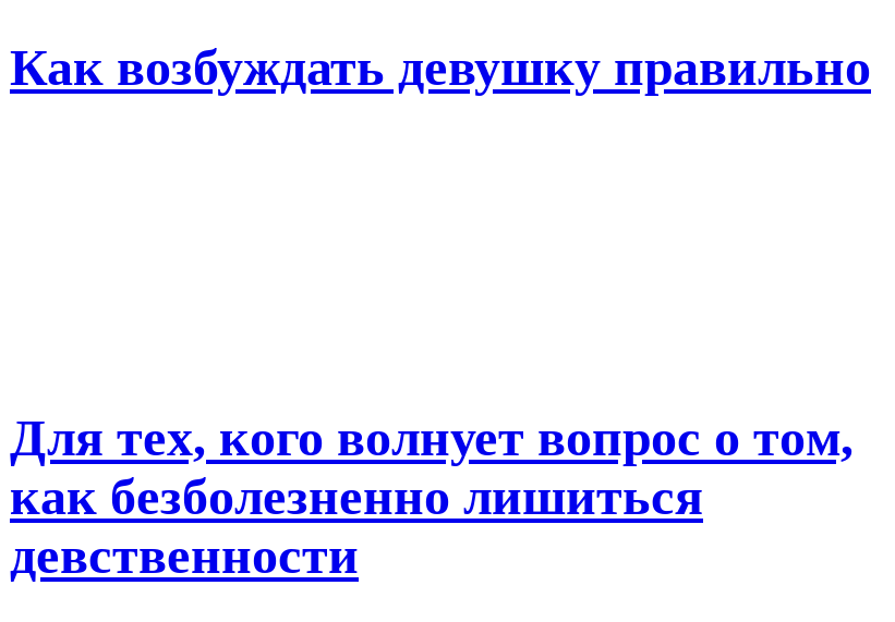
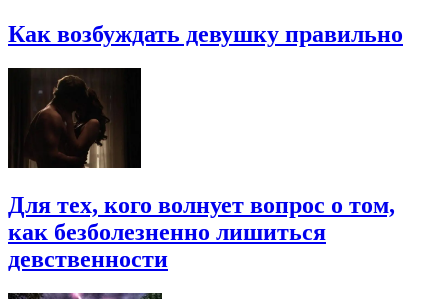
none -> [7,67,142,169] [image]

